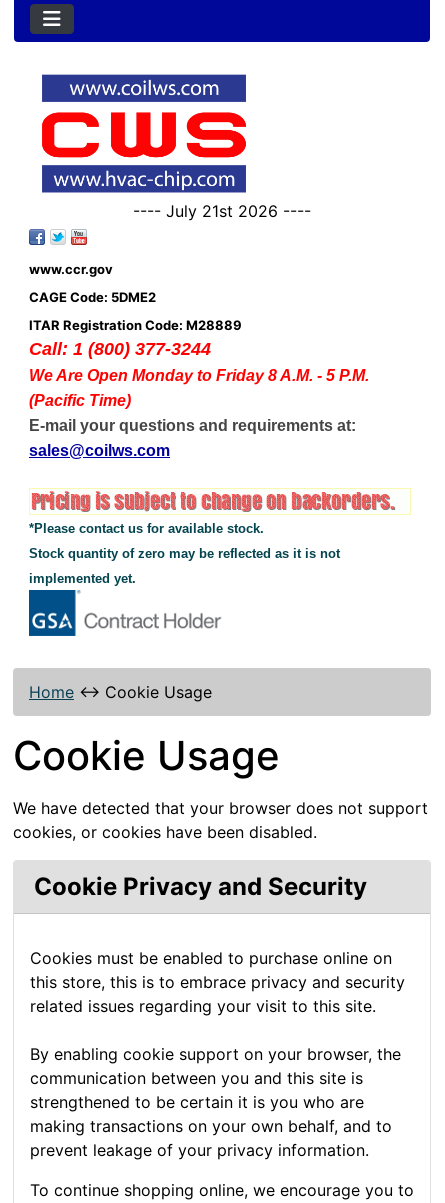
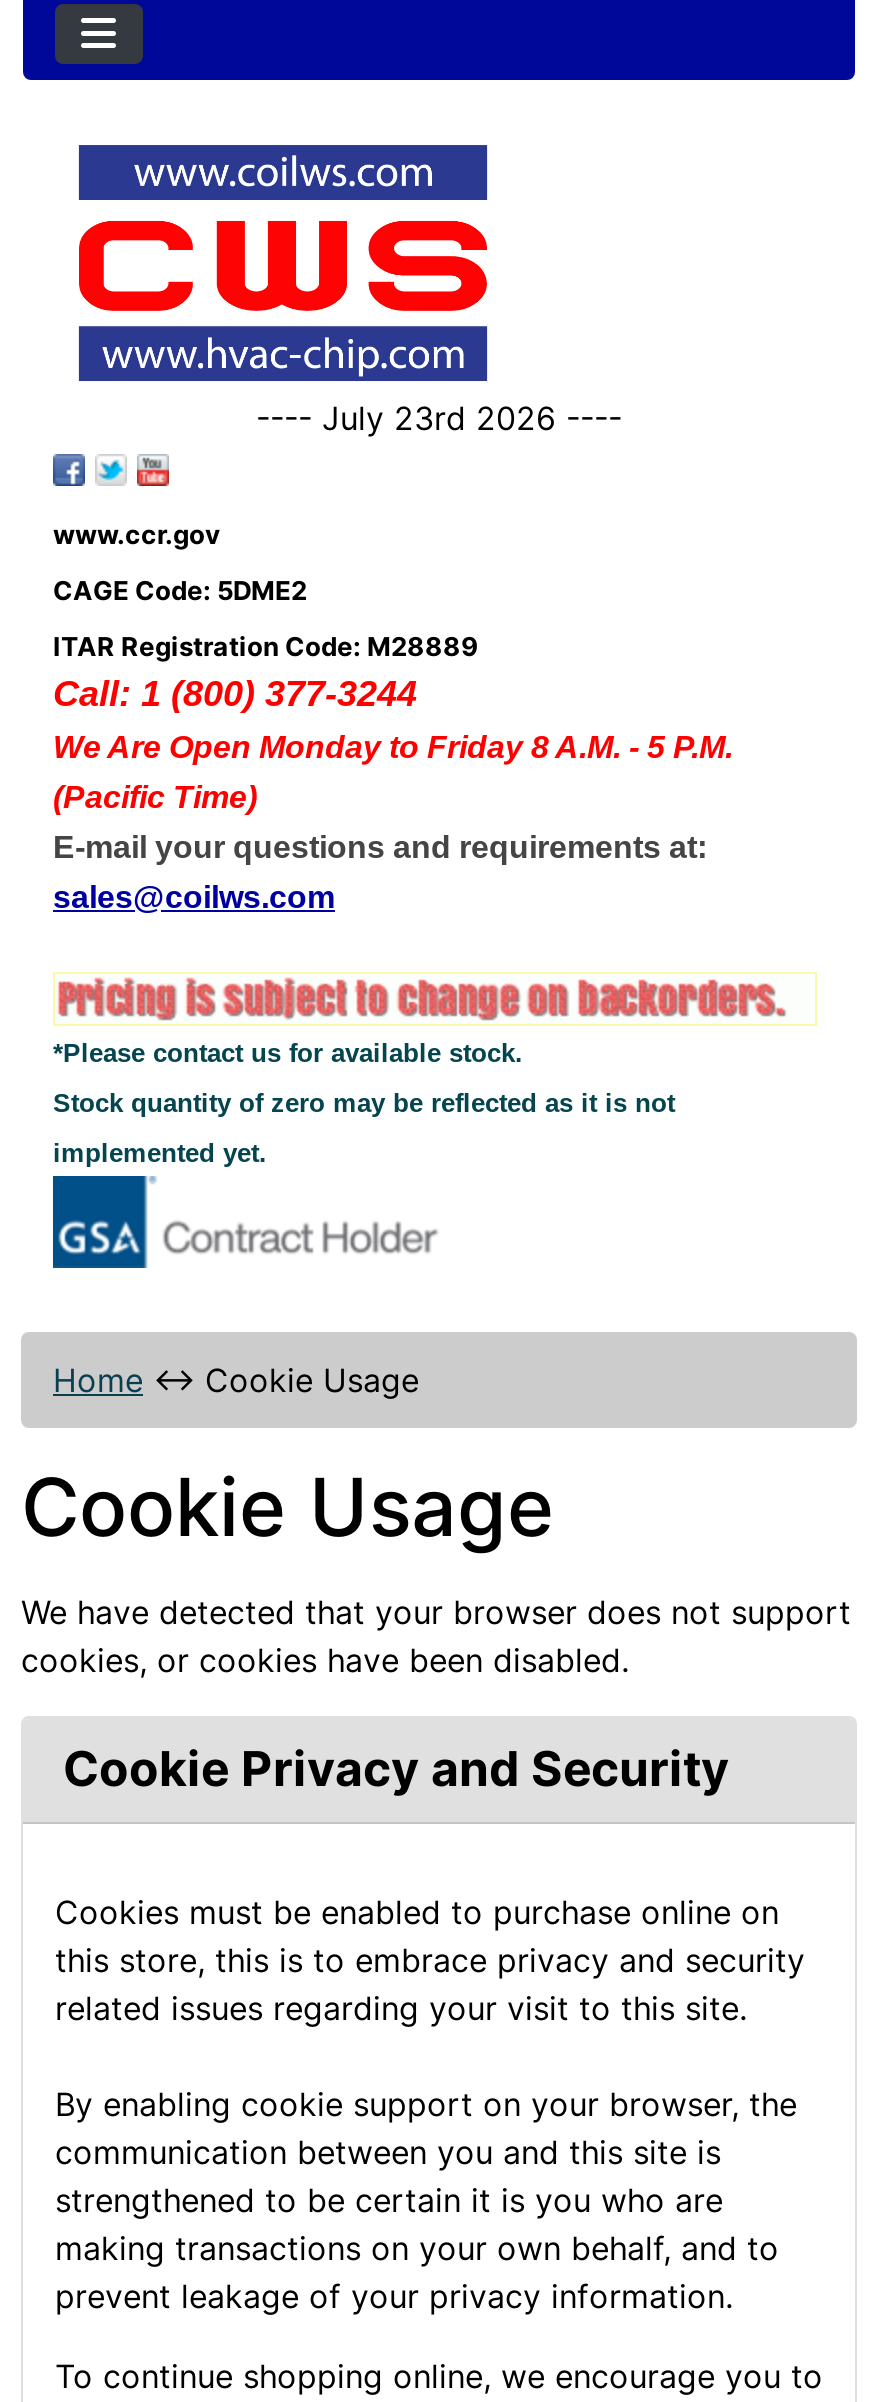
[133,201,311,221] ---- July 21st 2026 ---- -> [256,399,622,439] ---- July 23rd 2026 ----

